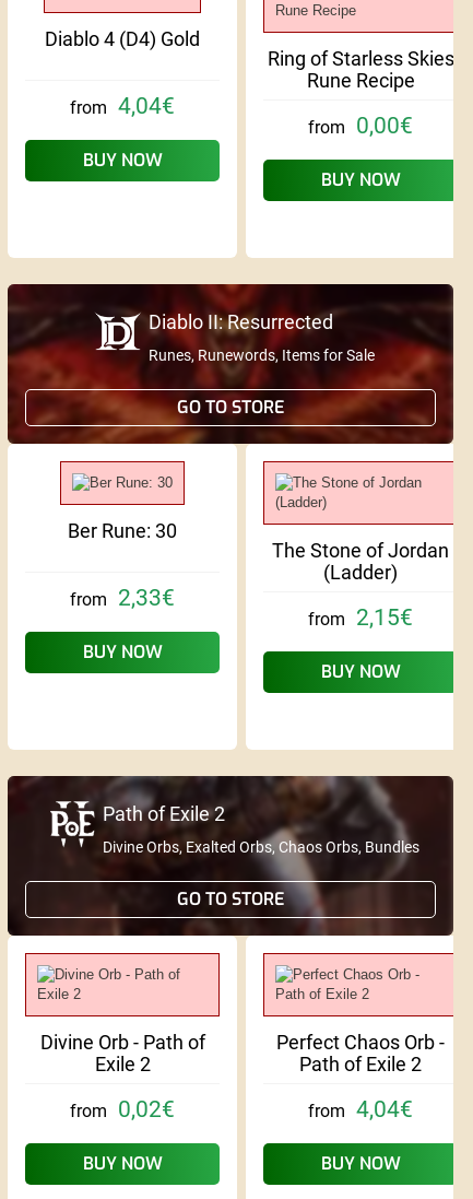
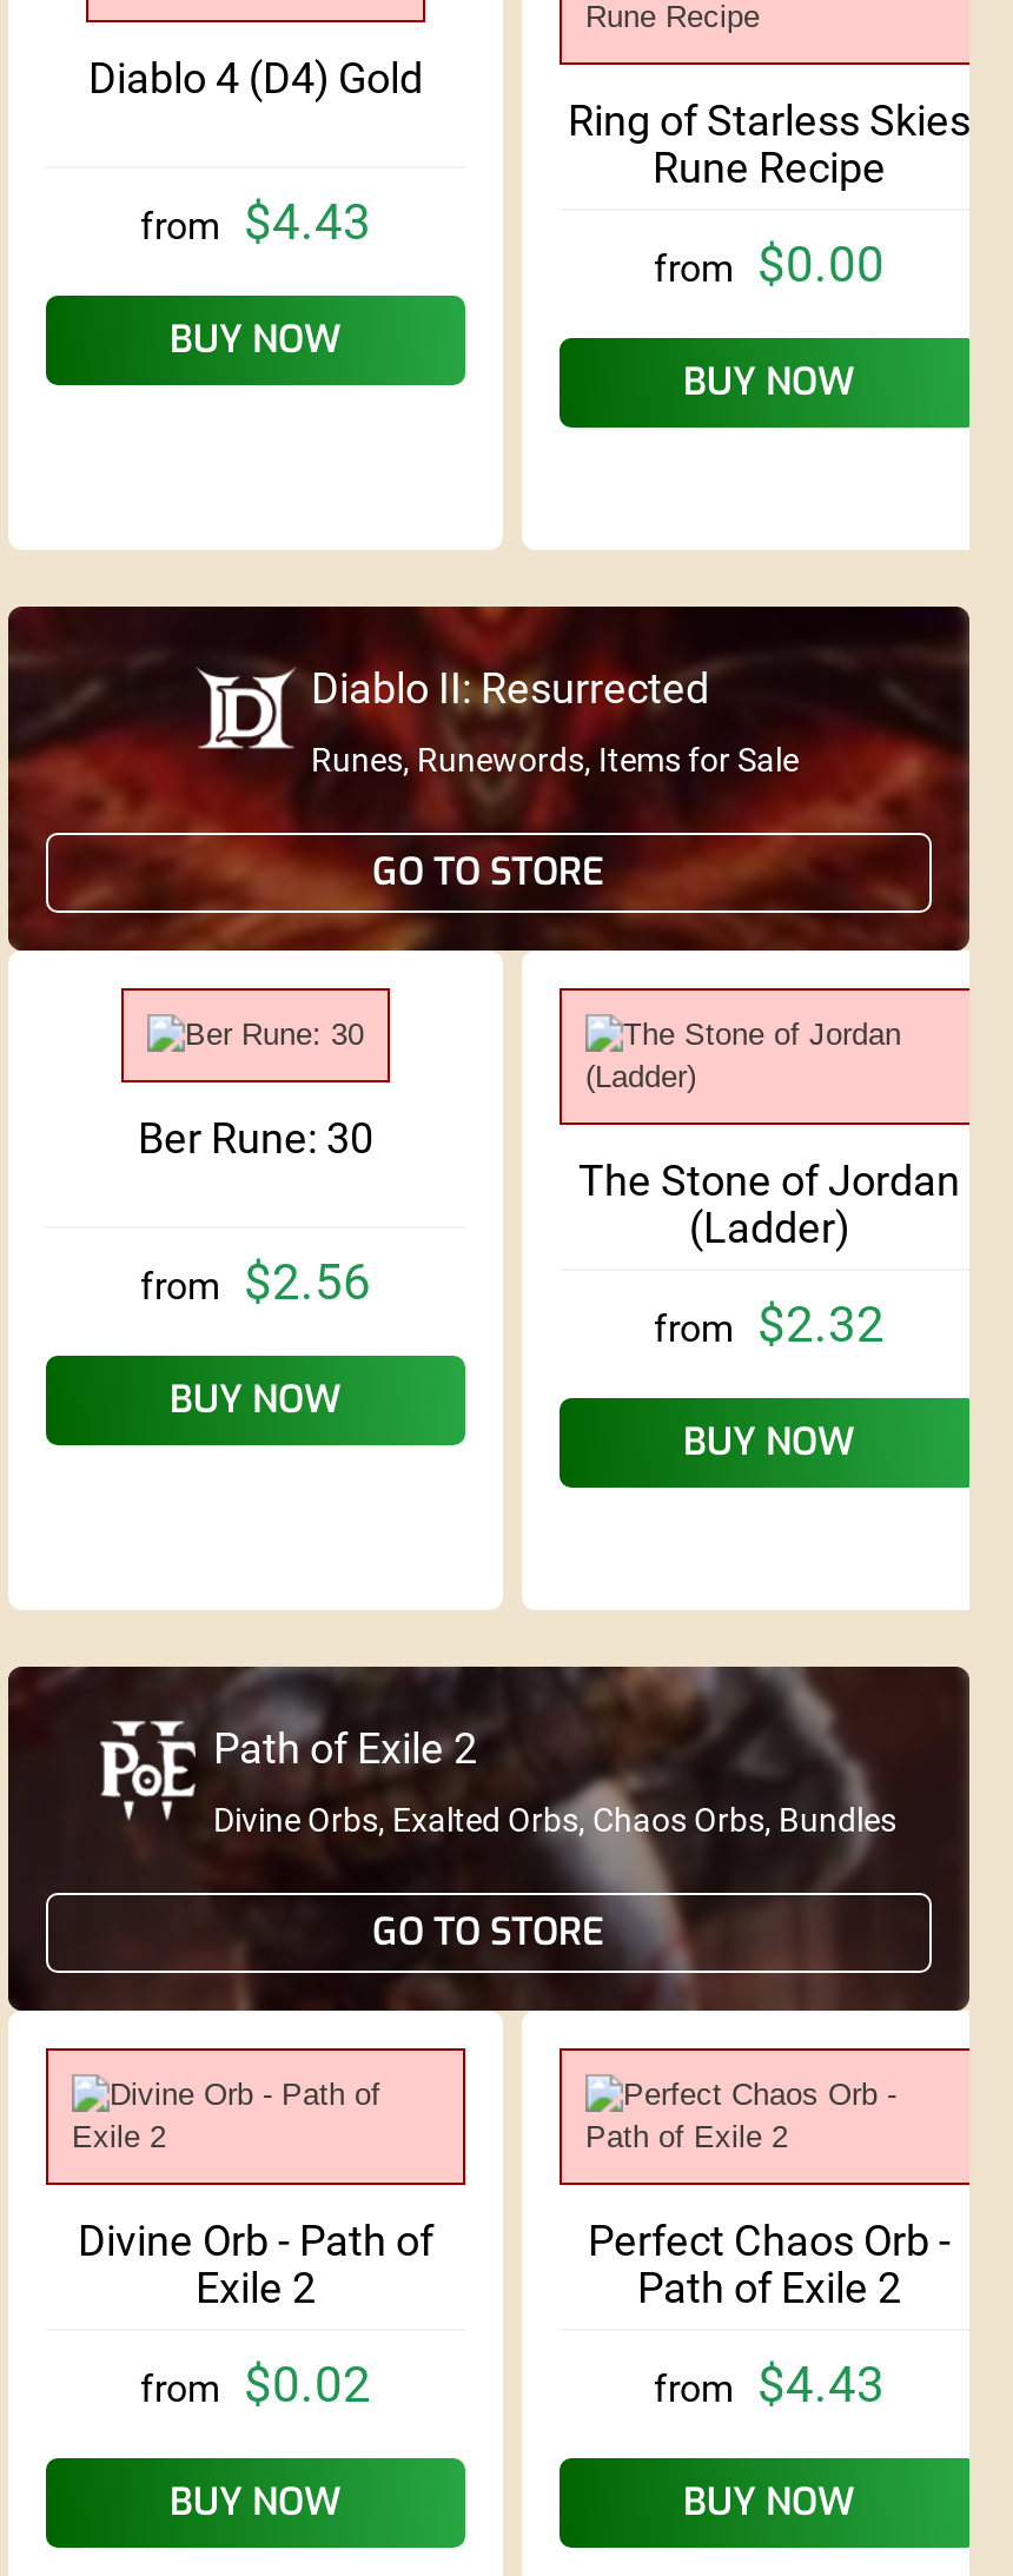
[70,93,175,119] from 4,04€ -> [140,194,371,251] from $4.43
[308,113,413,139] from 0,00€ -> [654,237,885,293] from $0.00
[70,585,175,611] from 2,33€ -> [140,1254,371,1311] from $2.56
[308,604,413,631] from 2,15€ -> [654,1297,885,1353] from $2.32
[70,1096,175,1122] from 0,02€ -> [140,2357,371,2413] from $0.02
[308,1096,413,1122] from 4,04€ -> [654,2357,885,2413] from $4.43

